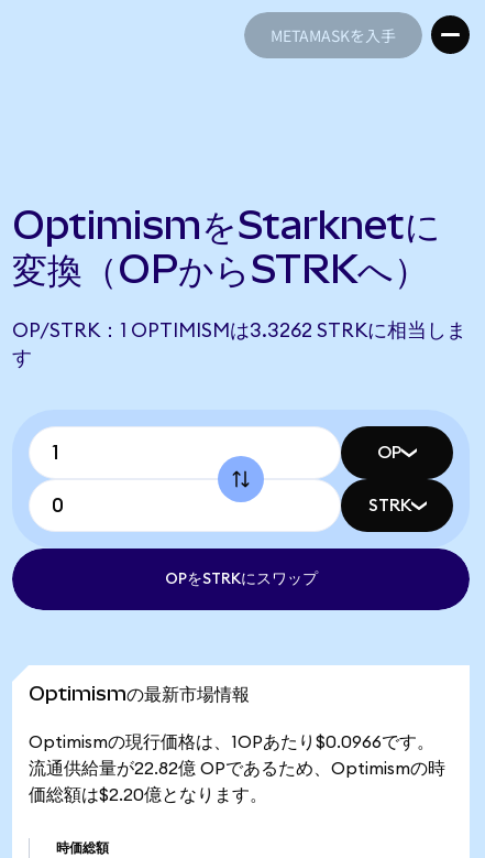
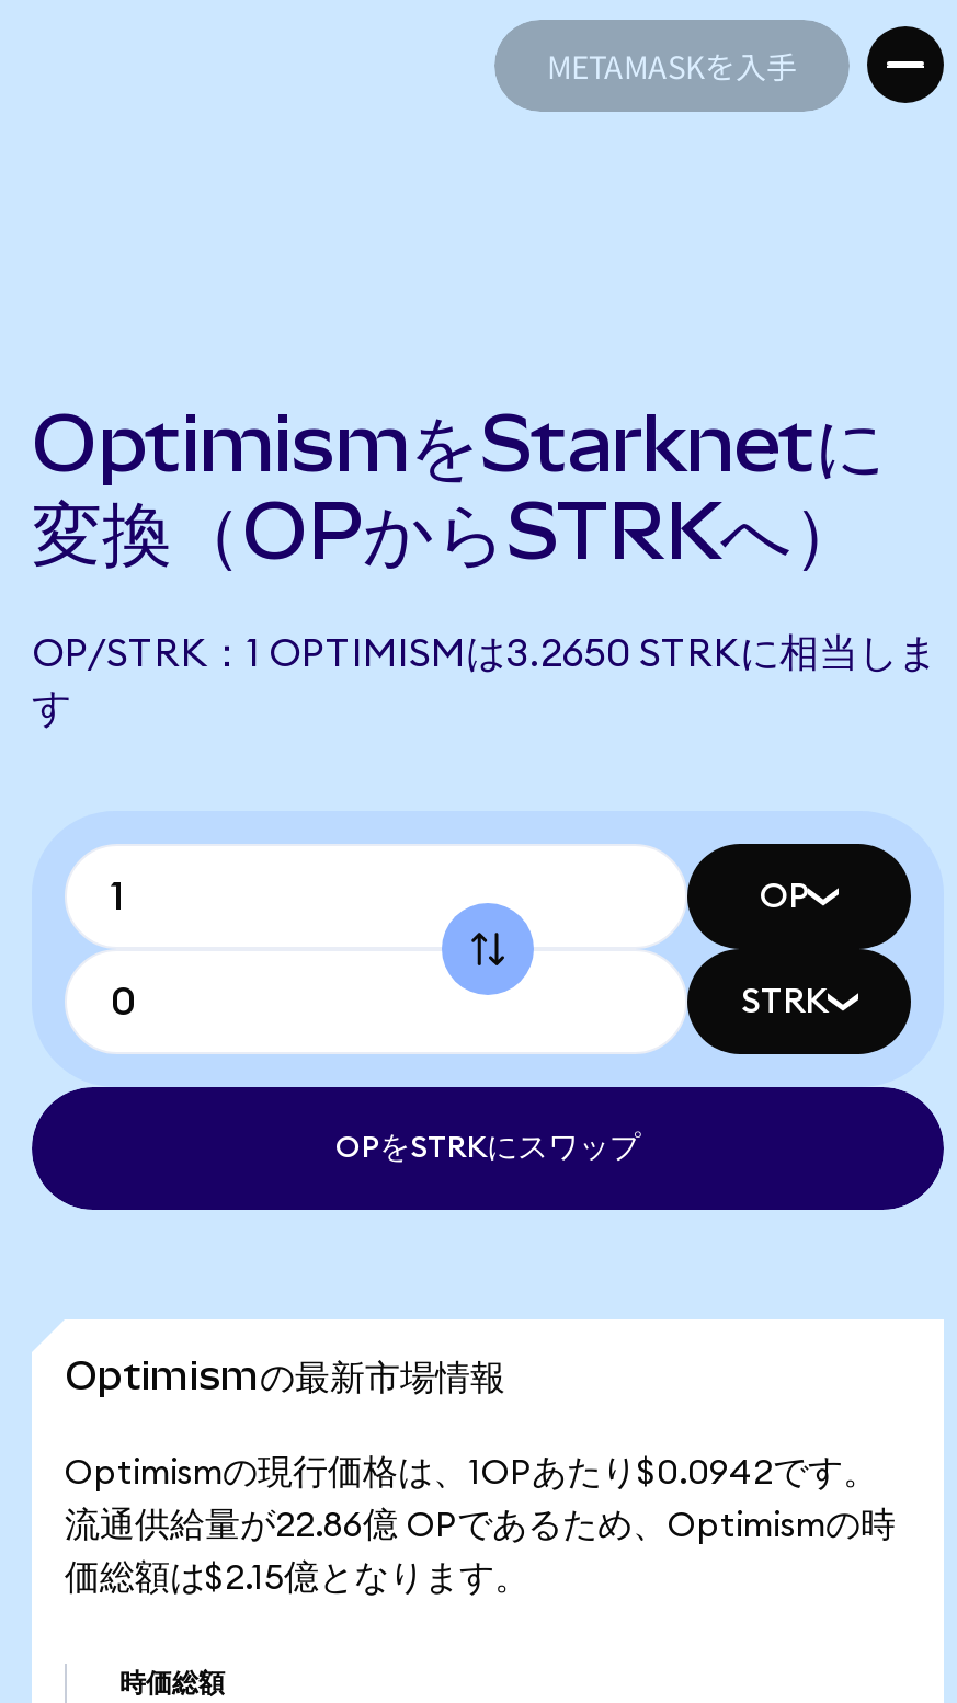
[12,321,466,340] OP/STRK：1 OPTIMISMは3.3262 STRKに相当しま -> [32,633,937,673] OP/STRK：1 OPTIMISMは3.2650 STRKに相当しま
[29,734,434,751] Optimismの現行価格は、1OPあたり$0.0966です。 -> [65,1455,878,1490] Optimismの現行価格は、1OPあたり$0.0942です。
[29,760,445,778] 流通供給量が22.82億 OPであるため、Optimismの時 -> [65,1508,896,1543] 流通供給量が22.86億 OPであるため、Optimismの時
[29,786,267,804] 価総額は$2.20億となります。 -> [65,1561,529,1596] 価総額は$2.15億となります。

